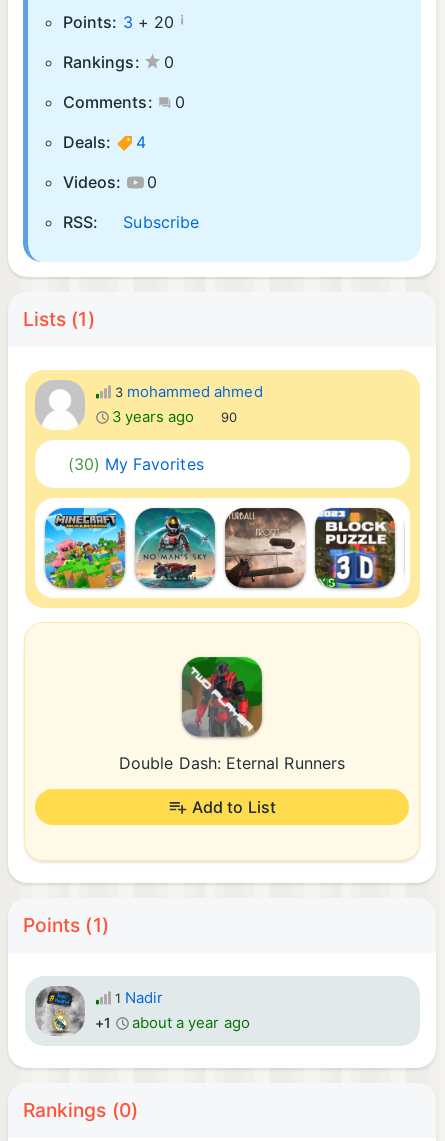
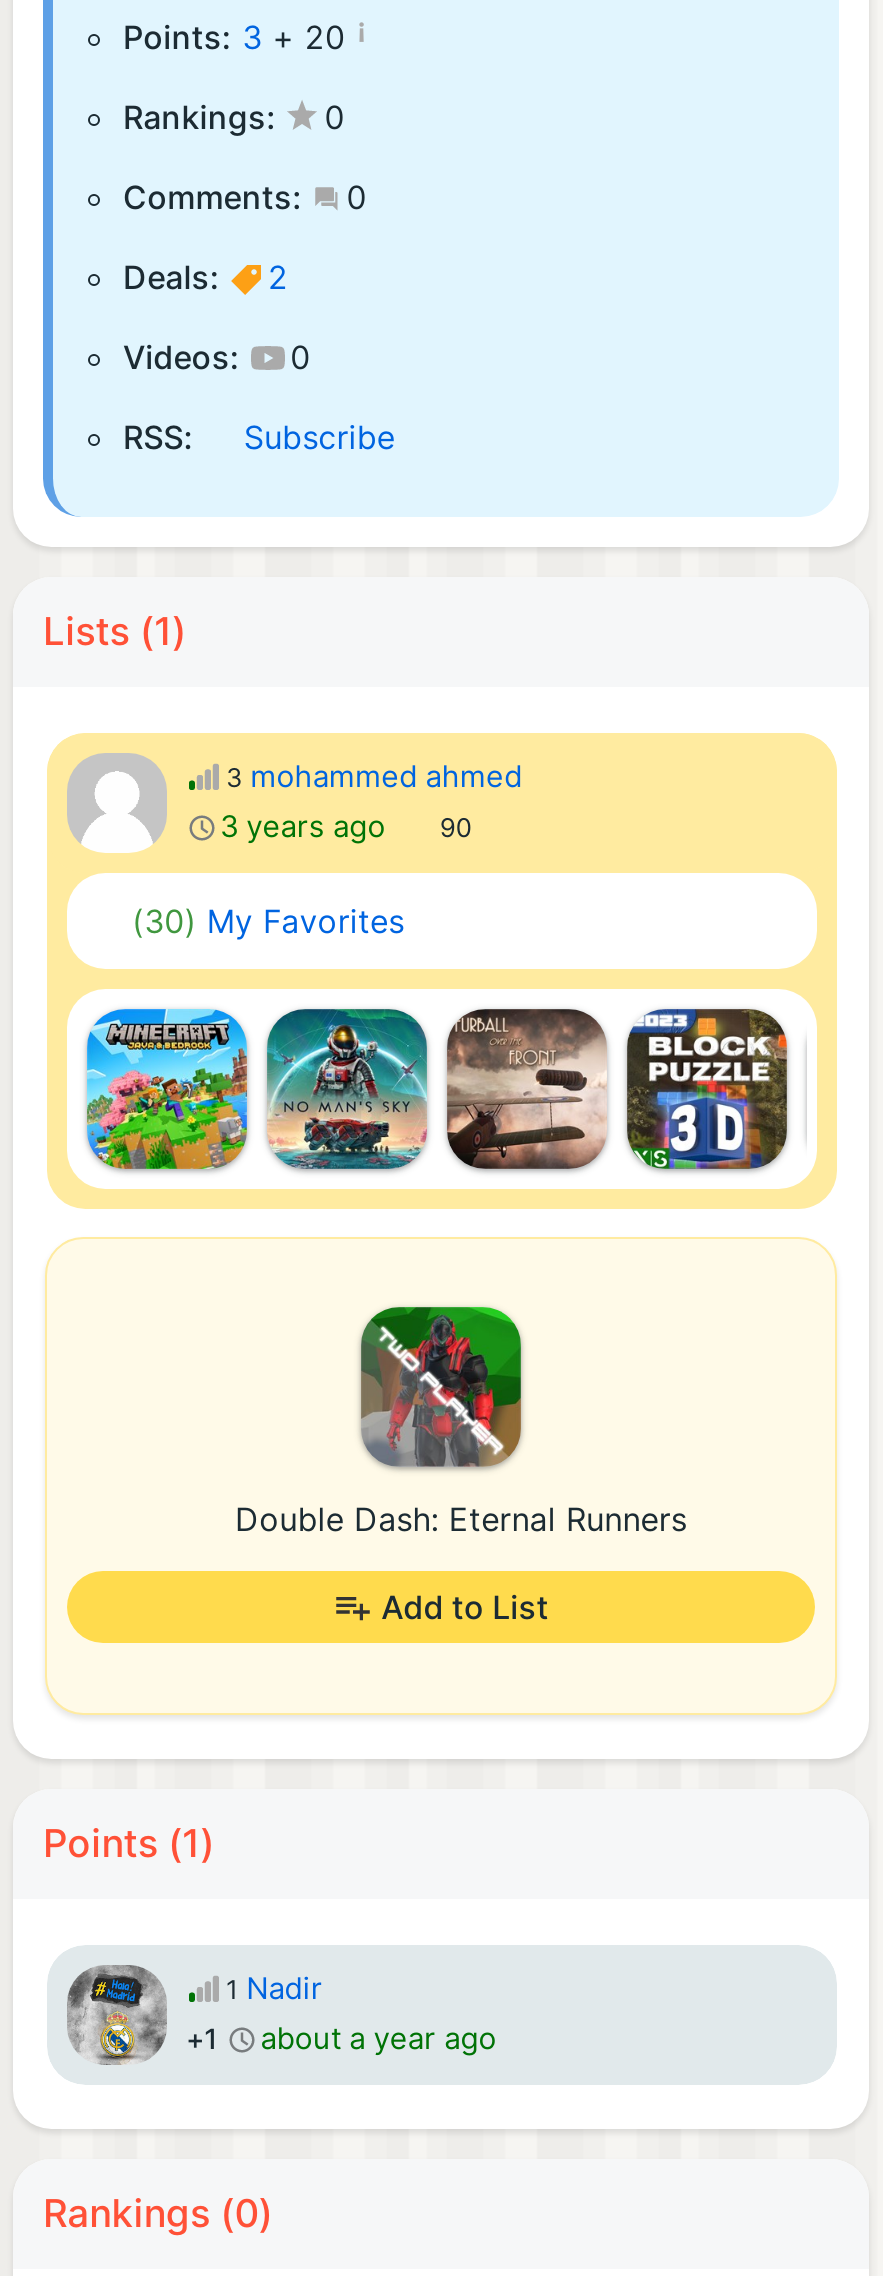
[75,132,146,152] Deals: 4 -> [147,257,288,297] Deals: 2

